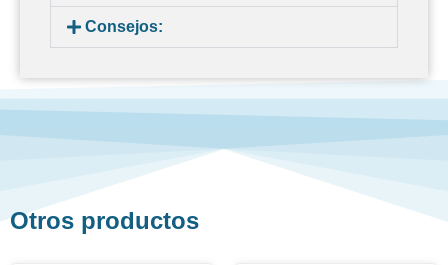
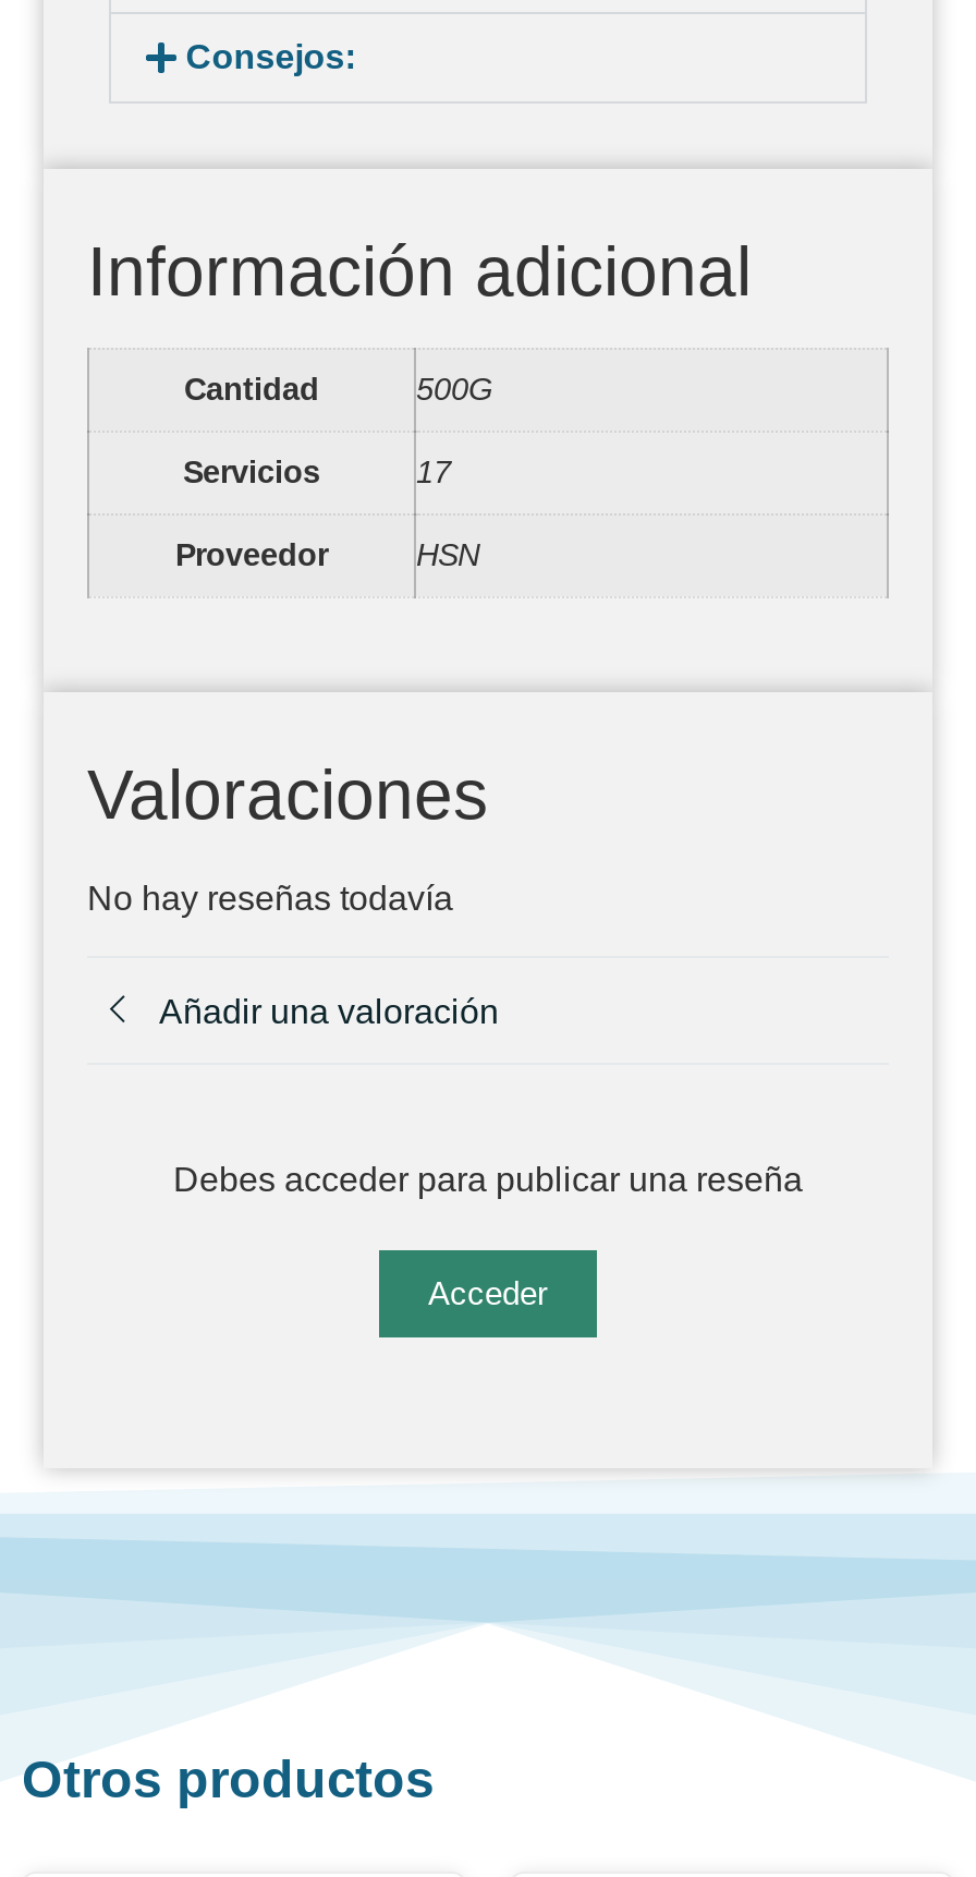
none -> [87,232,752,1030] Información adicional | Cantidad | 500G | Servicios | 17 | Proveedor | HSN | Valoraciones | No hay reseñas todavía | Añadir una valoración
none -> [173,1162,803,1312] Debes acceder para publicar una reseña | Acceder

